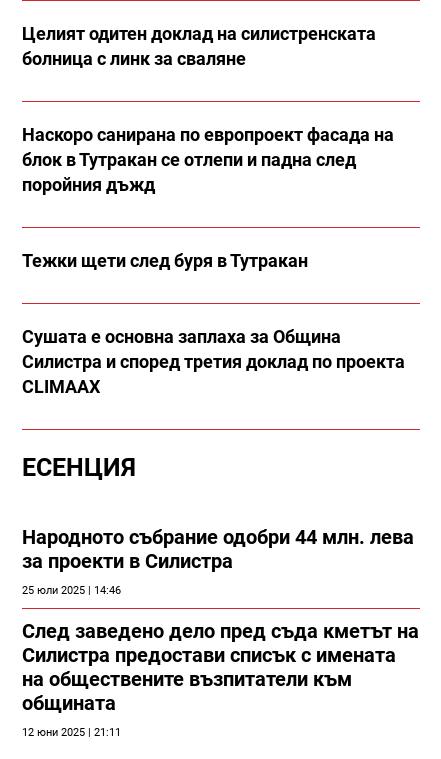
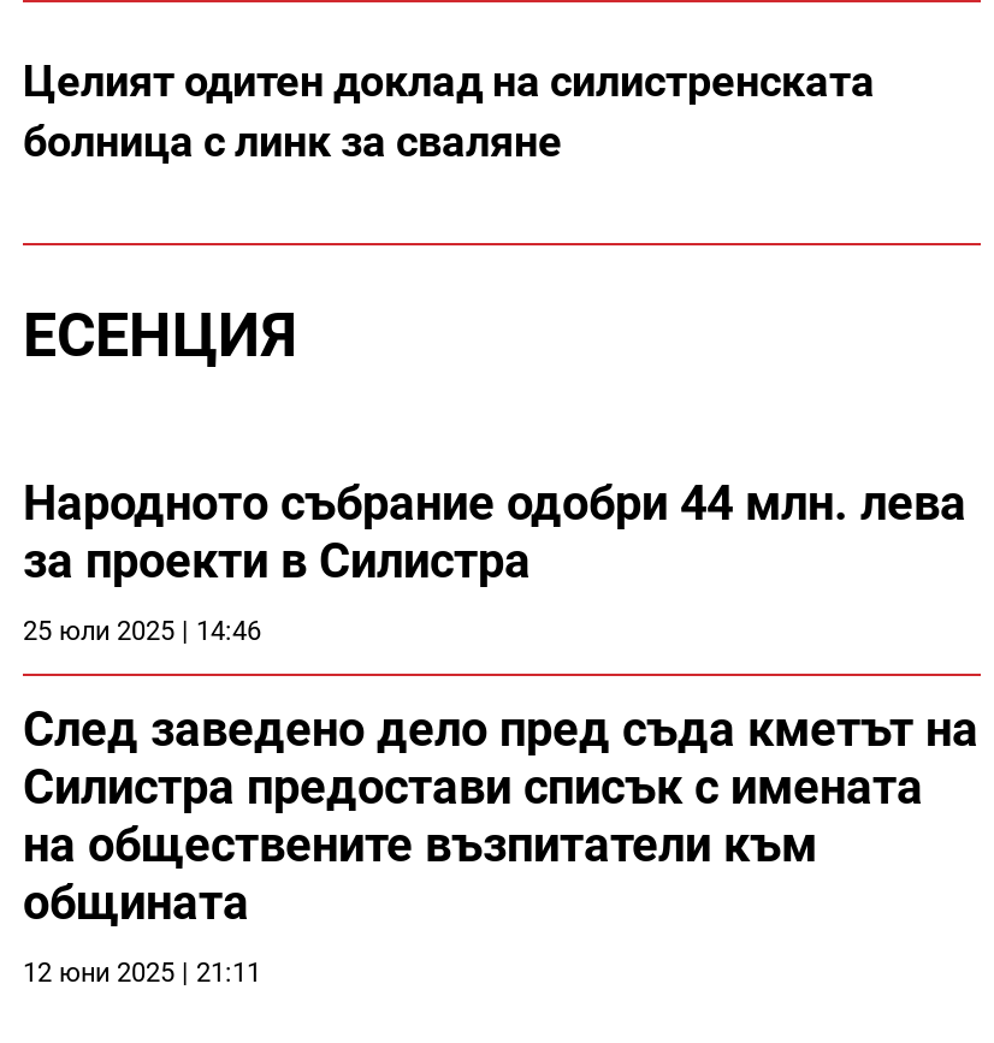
[22,123,394,194] Наскоро санирана по европроект фасада на | блок в Тутракан се отлепи и падна след | поройния дъжд -> none
[22,249,308,270] Тежки щети след буря в Тутракан -> none
[22,325,405,396] Сушата е основна заплаха за Община | Силистра и според третия доклад по проекта | CLIMAAX -> none

